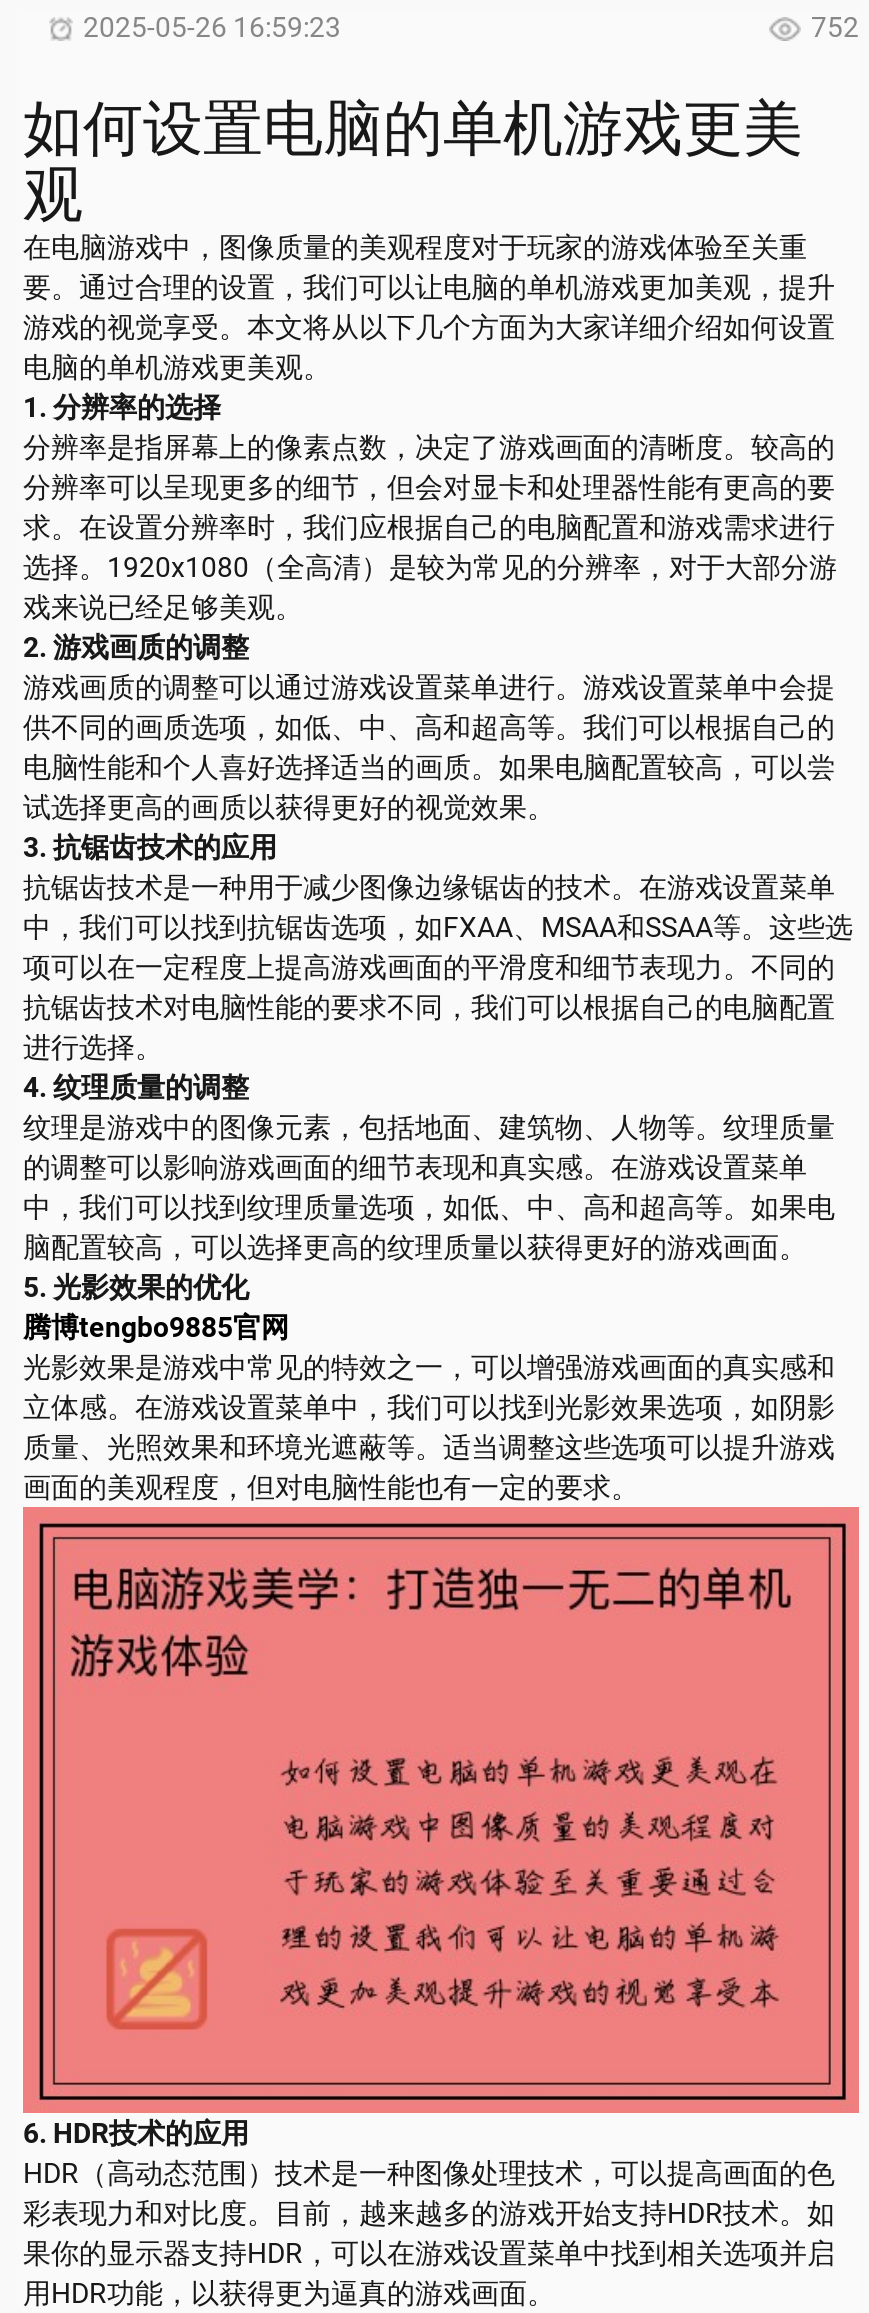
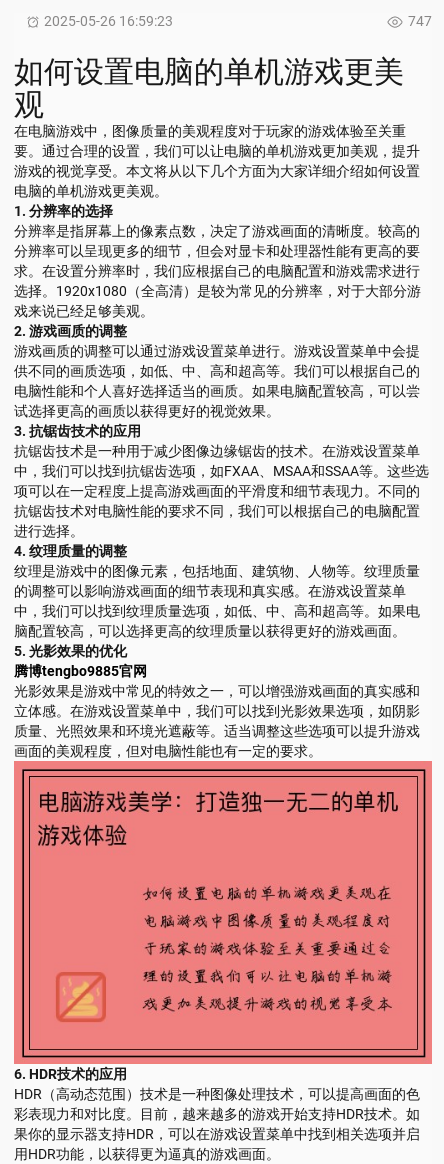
[811,12,859,44] 752 -> [408,13,432,29] 747

